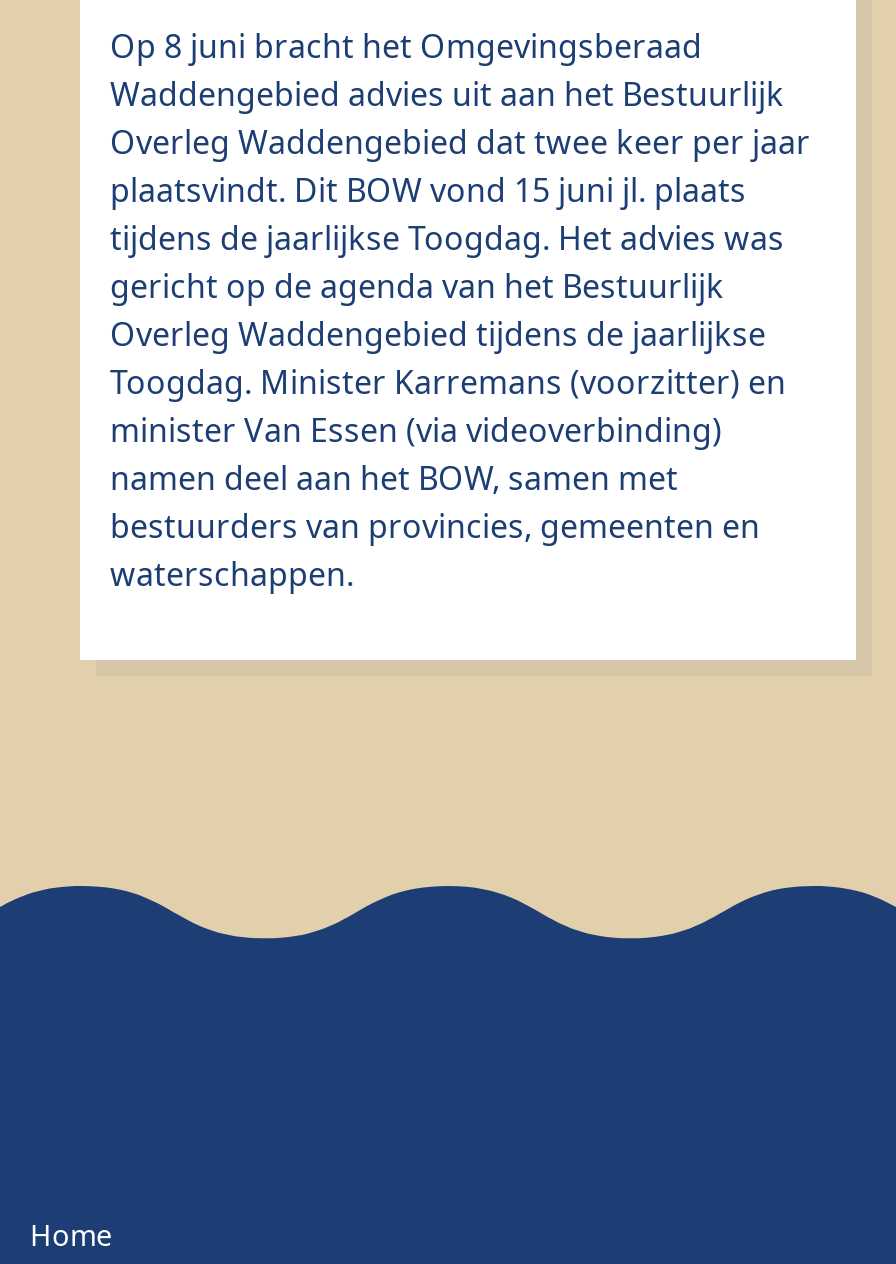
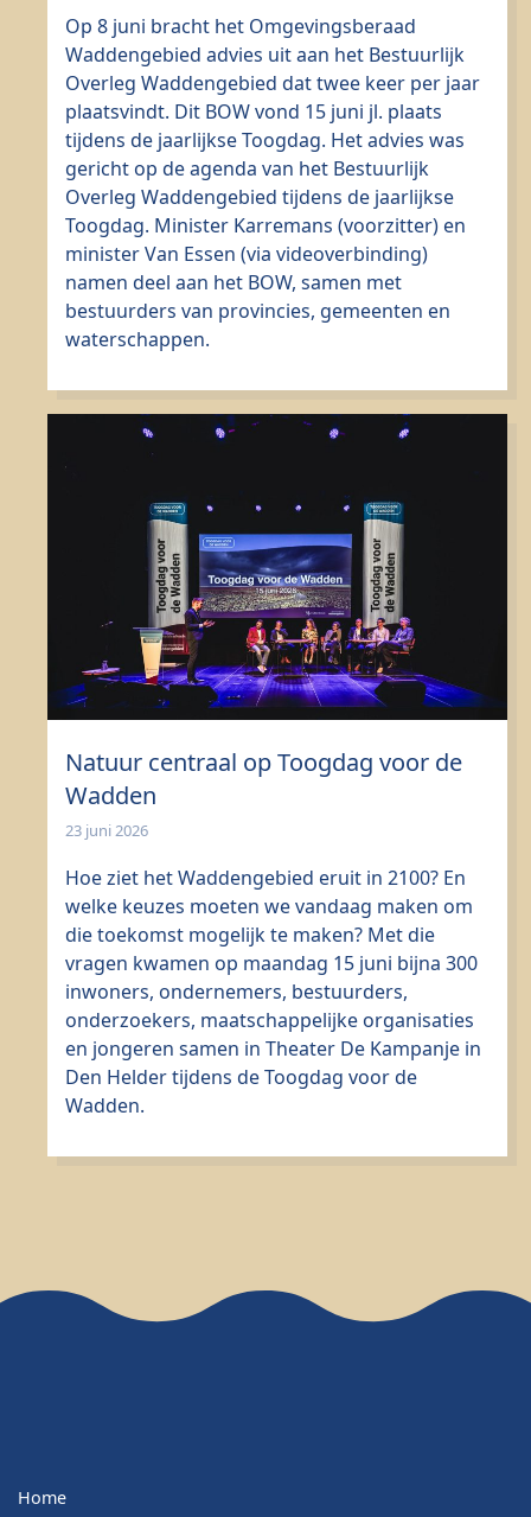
none -> [46,413,508,1119] [image] | Natuur centraal op Toogdag voor de | Wadden | 23 juni 2026 | Hoe ziet het Waddengebied eruit in 2100? En | welke keuzes moeten we vandaag maken om | die toekomst mogelijk te maken? Met die | vragen kwamen op maandag 15 juni bijna 300 | inwoners, ondernemers, bestuurders, | onderzoekers, maatschappelijke organisaties | en jongeren samen in Theater De Kampanje in | Den Helder tijdens de Toogdag voor de | Wadden.

